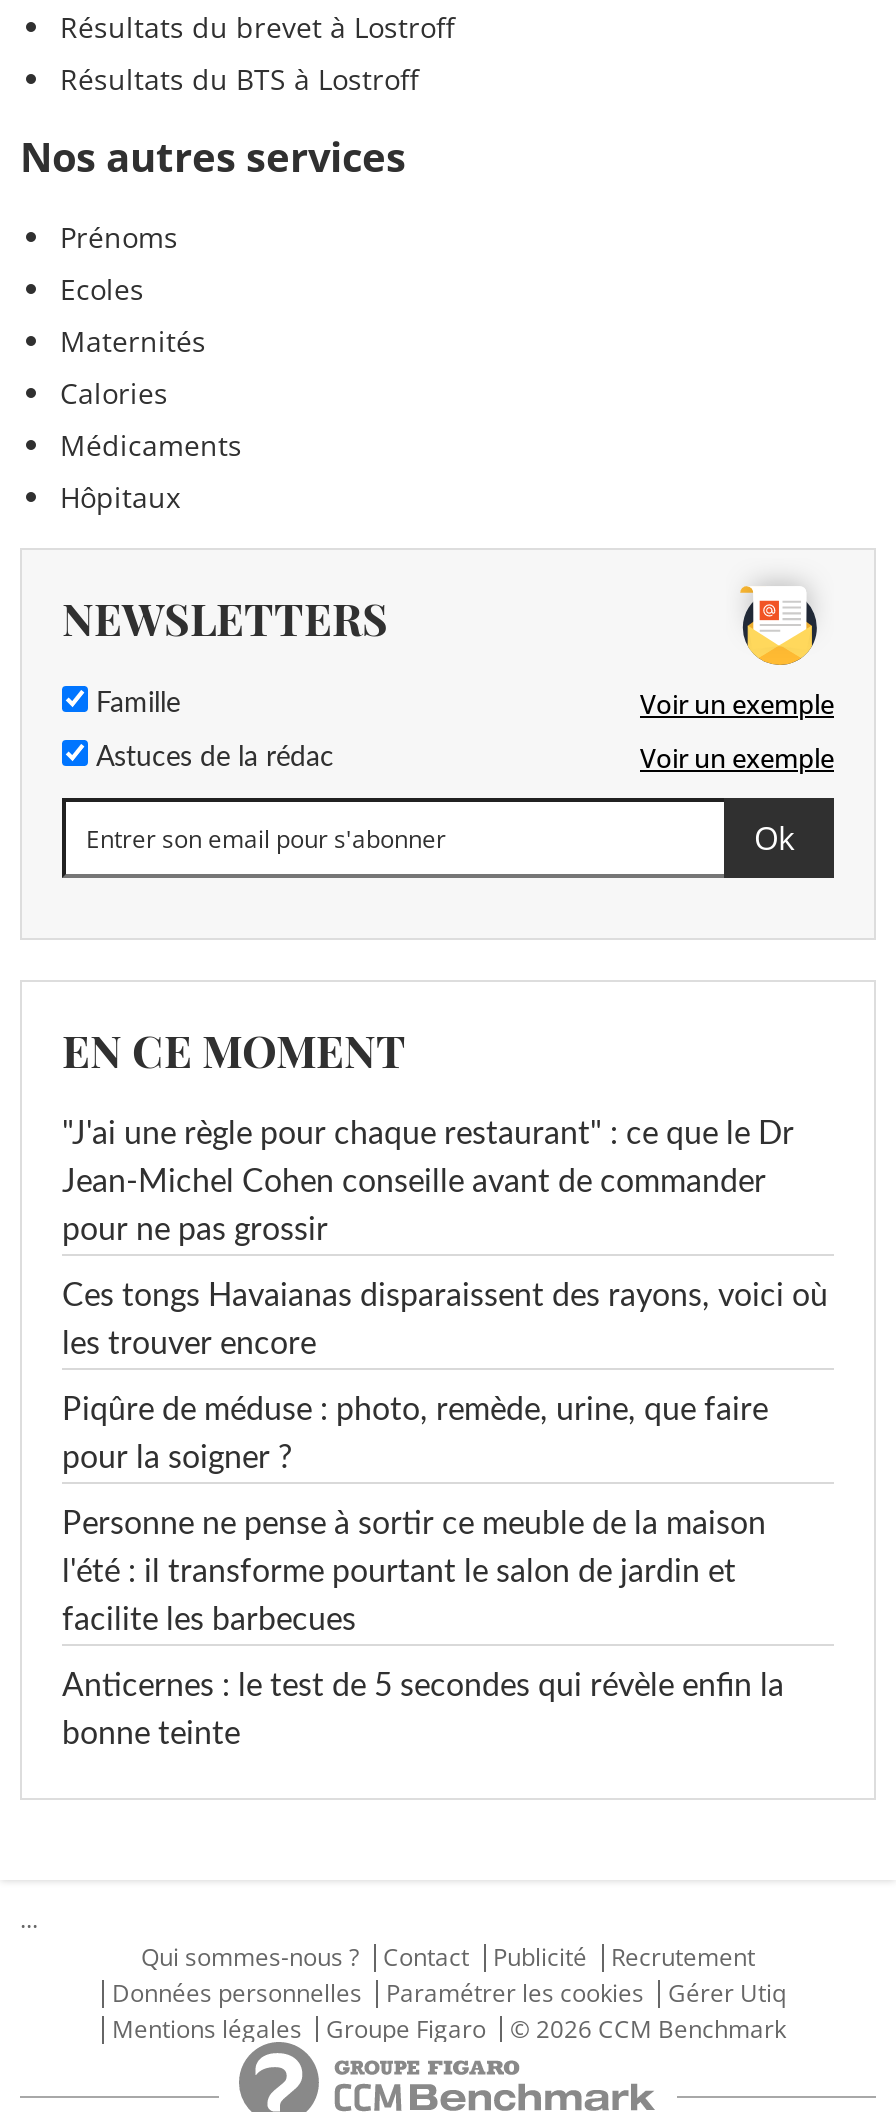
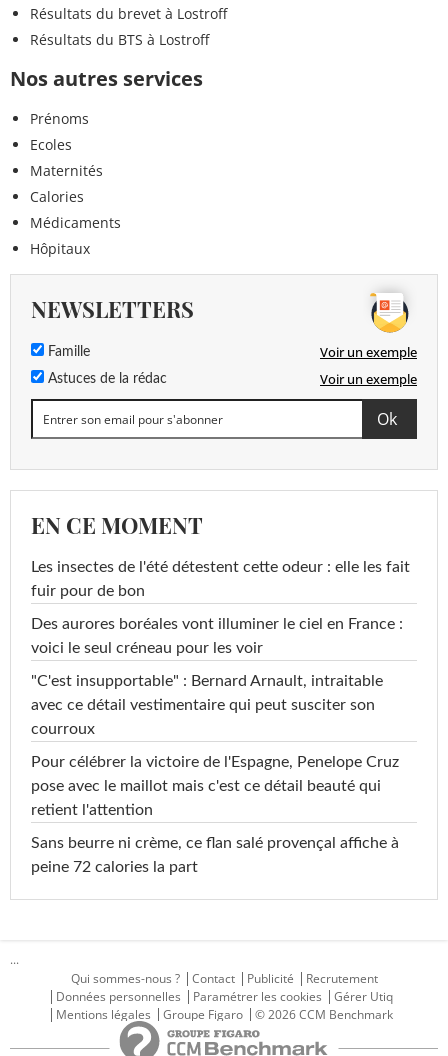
[62,1119,794,1151] "J'ai une règle pour chaque restaurant" : ce que le Dr -> [31,559,410,575] Les insectes de l'été détestent cette odeur : elle les fait
[62,1167,766,1199] Jean-Michel Cohen conseille avant de commander -> [31,583,145,599] fuir pour de bon
[62,1215,328,1247] pour ne pas grossir -> [31,616,403,632] Des aurores boréales vont illuminer le ciel en France :
[62,1281,828,1313] Ces tongs Havaianas disparaissent des rayons, voici où -> [31,640,263,656] voici le seul créneau pour les voir
[62,1329,316,1361] les trouver encore -> [31,673,383,689] "C'est insupportable" : Bernard Arnault, intraitable
[62,1395,768,1427] Piqûre de méduse : photo, remède, urine, que faire -> [31,697,375,713] avec ce détail vestimentaire qui peut susciter son
[62,1443,292,1475] pour la soigner ? -> [31,721,95,737] courroux
[62,1509,766,1541] Personne ne pense à sortir ce meuble de la maison -> [31,754,399,770] Pour célébrer la victoire de l'Espagne, Penelope Cruz
[62,1557,736,1589] l'été : il transforme pourtant le salon de jardin et -> [31,778,381,794] pose avec le maillot mais c'est ce détail beauté qui
[62,1605,356,1637] facilite les barbecues -> [31,802,153,818] retient l'attention
[62,1671,784,1703] Anticernes : le test de 5 secondes qui révèle enfin la -> [31,835,399,851] Sans beurre ni crème, ce flan salé provençal affiche à
[62,1719,240,1751] bonne teinte -> [31,859,198,875] peine 72 calories la part

